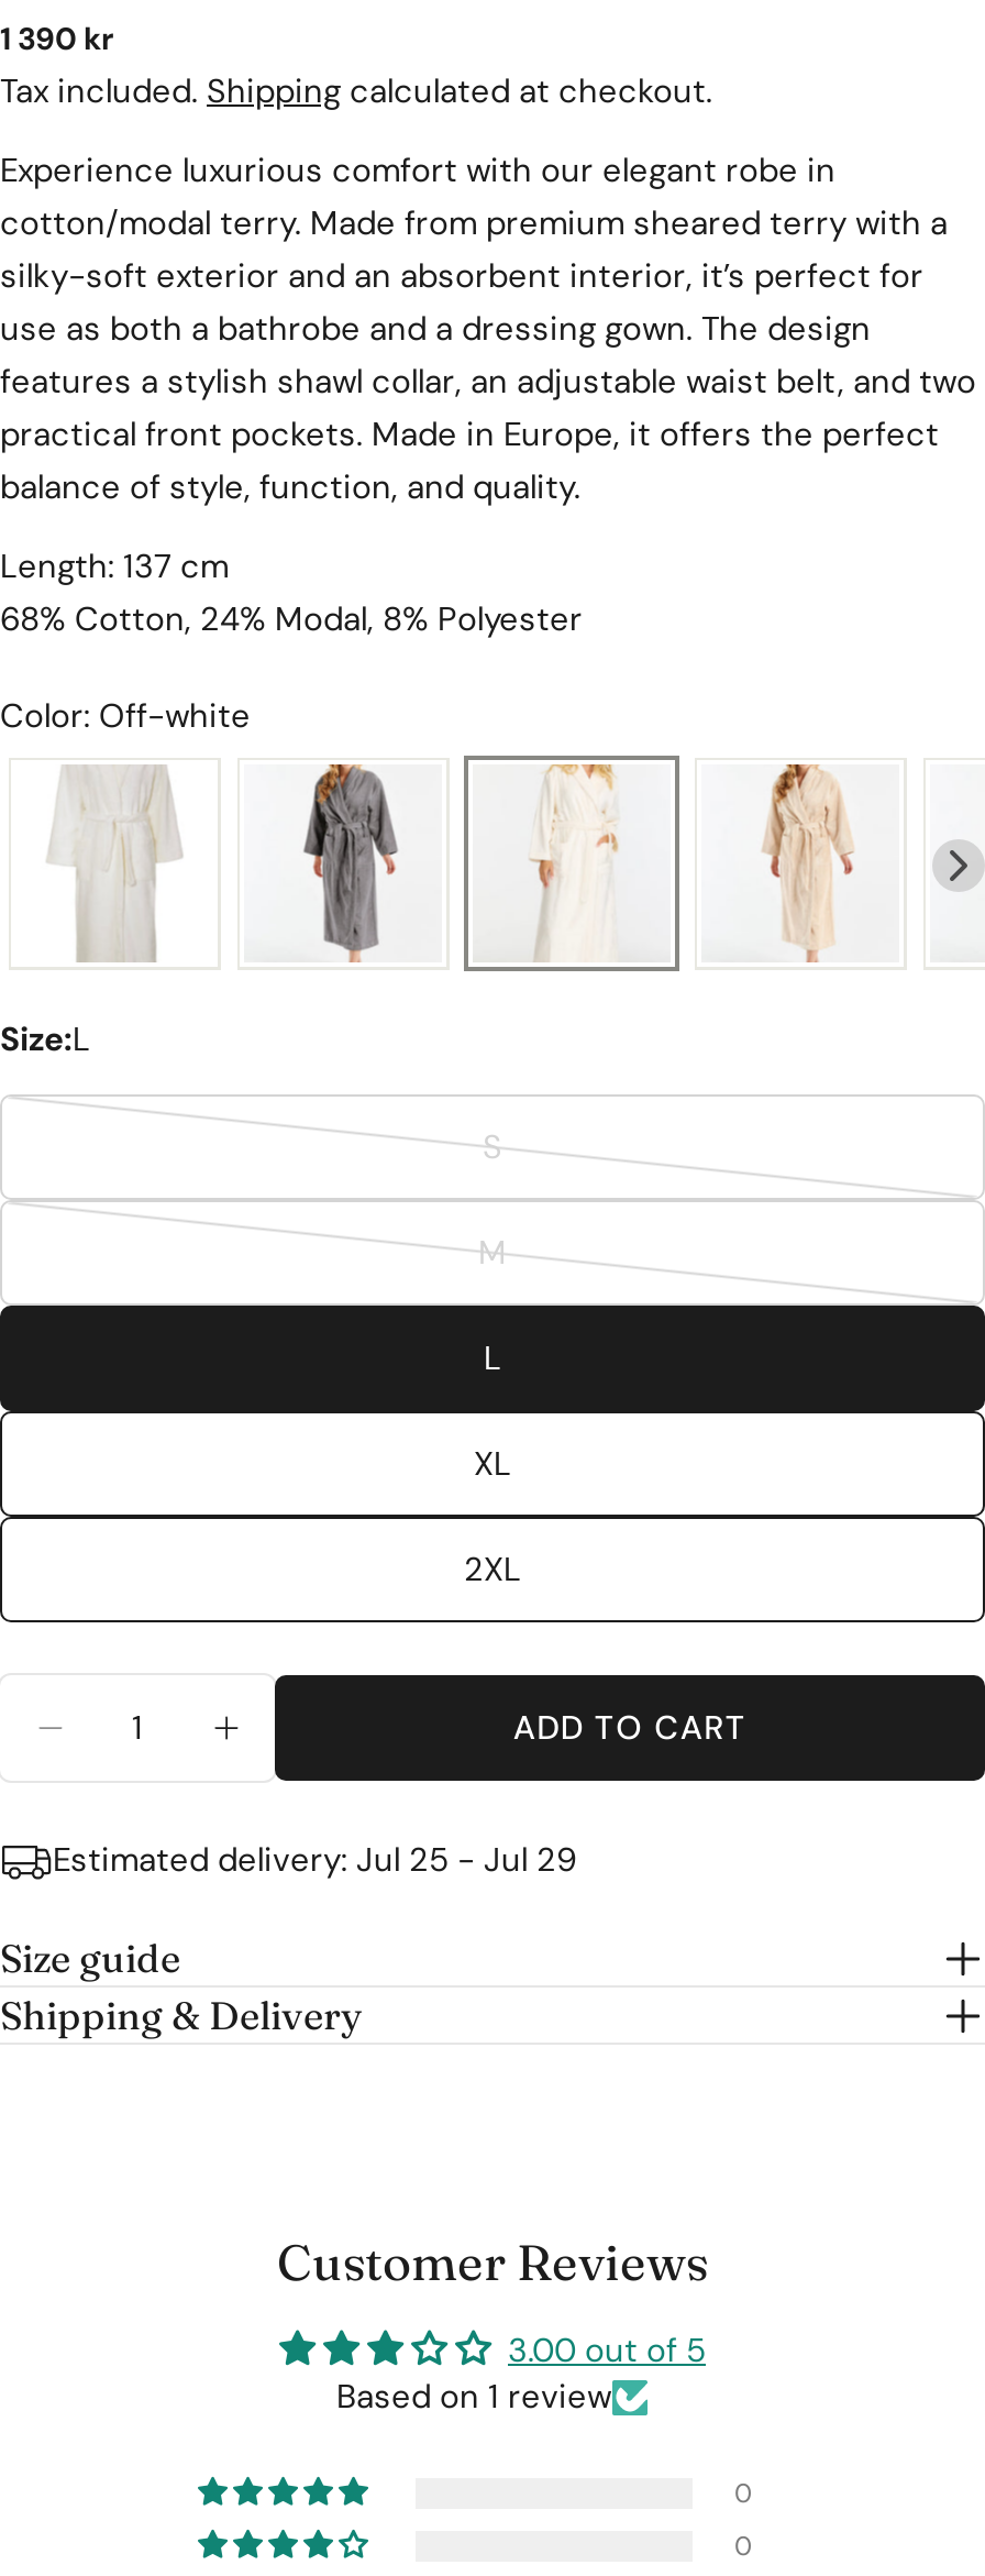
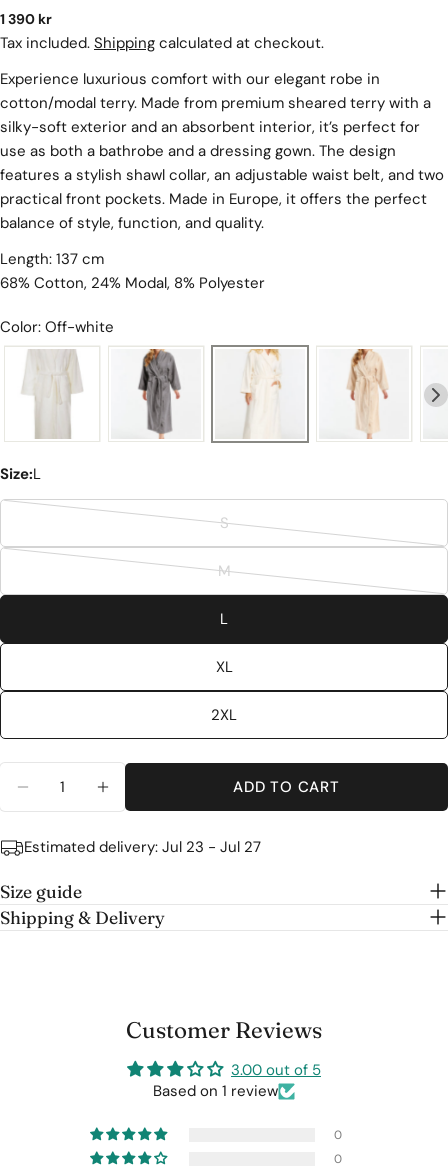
[53,1838,576,1882] Estimated delivery: Jul 25 - Jul 29 -> [24,837,261,857] Estimated delivery: Jul 23 - Jul 27

